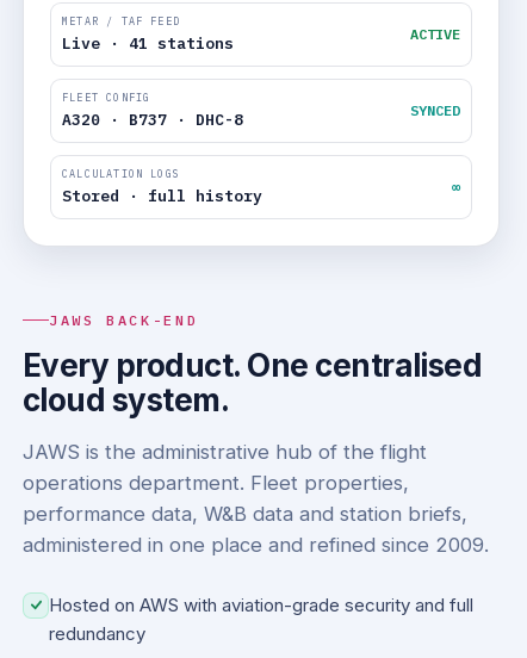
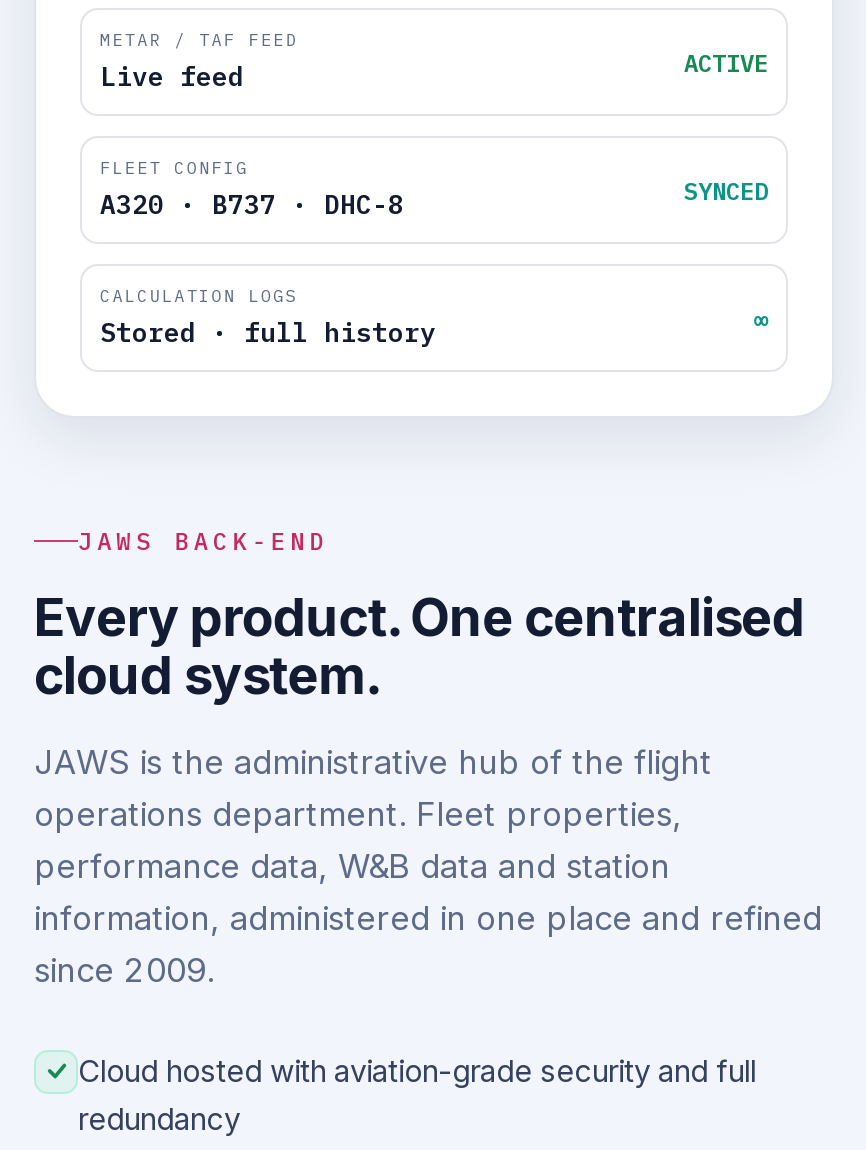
[62,33,234,54] Live · 41 stations -> [100,60,244,94] Live feed
[23,502,489,557] performance data, W&B data and station briefs, | administered in one place and refined since 2009. -> [34,845,822,989] performance data, W&B data and station | information, administered in one place and refined | since 2009.
[49,594,473,616] Hosted on AWS with aviation-grade security and full -> [78,1051,756,1089] Cloud hosted with aviation-grade security and full

